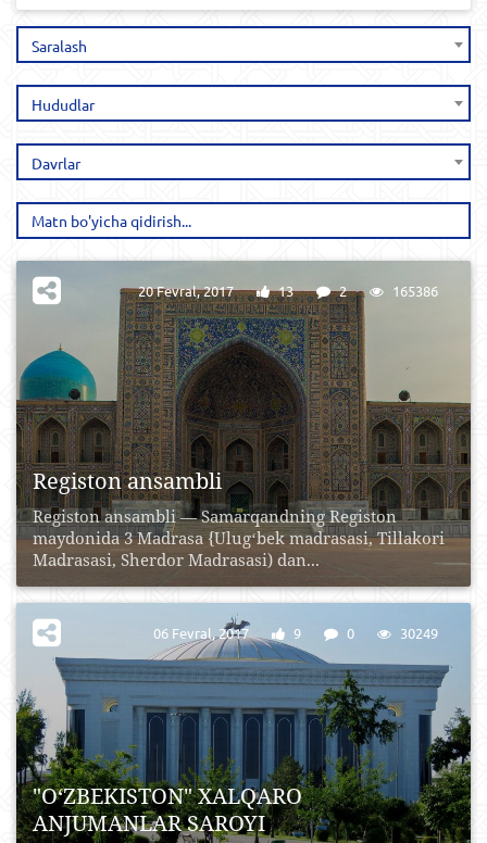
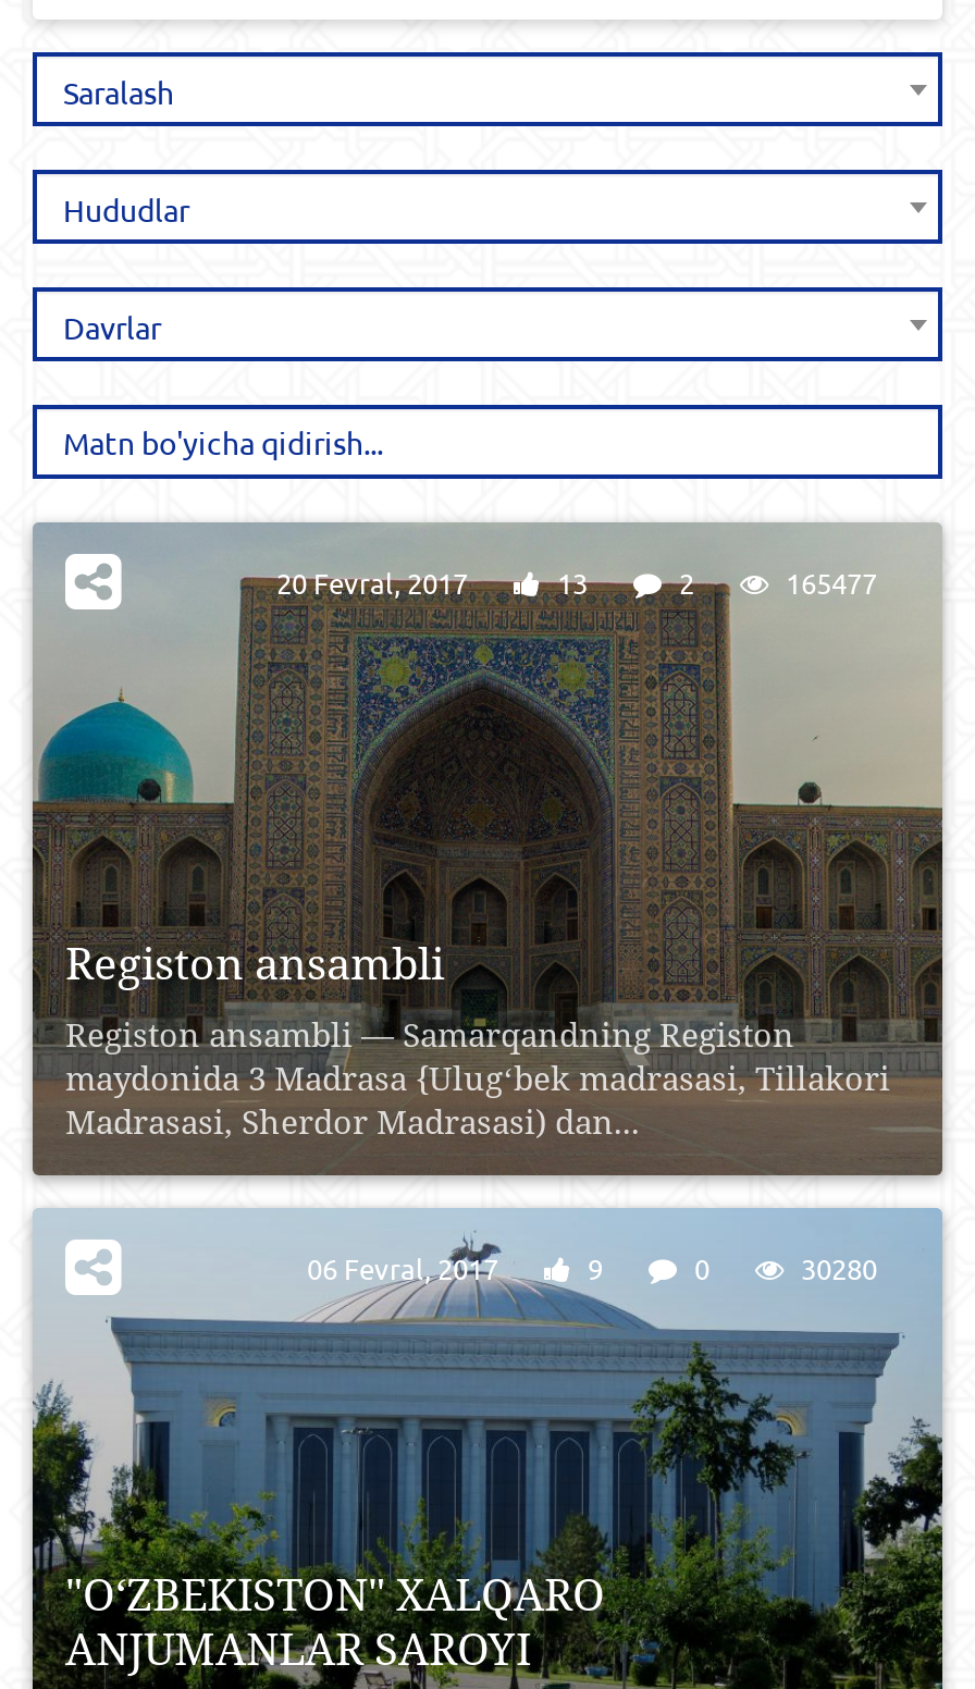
[389,281,438,300] 165386 -> [779,564,877,601] 165477
[397,624,438,642] 30249 -> [794,1249,877,1286] 30280

